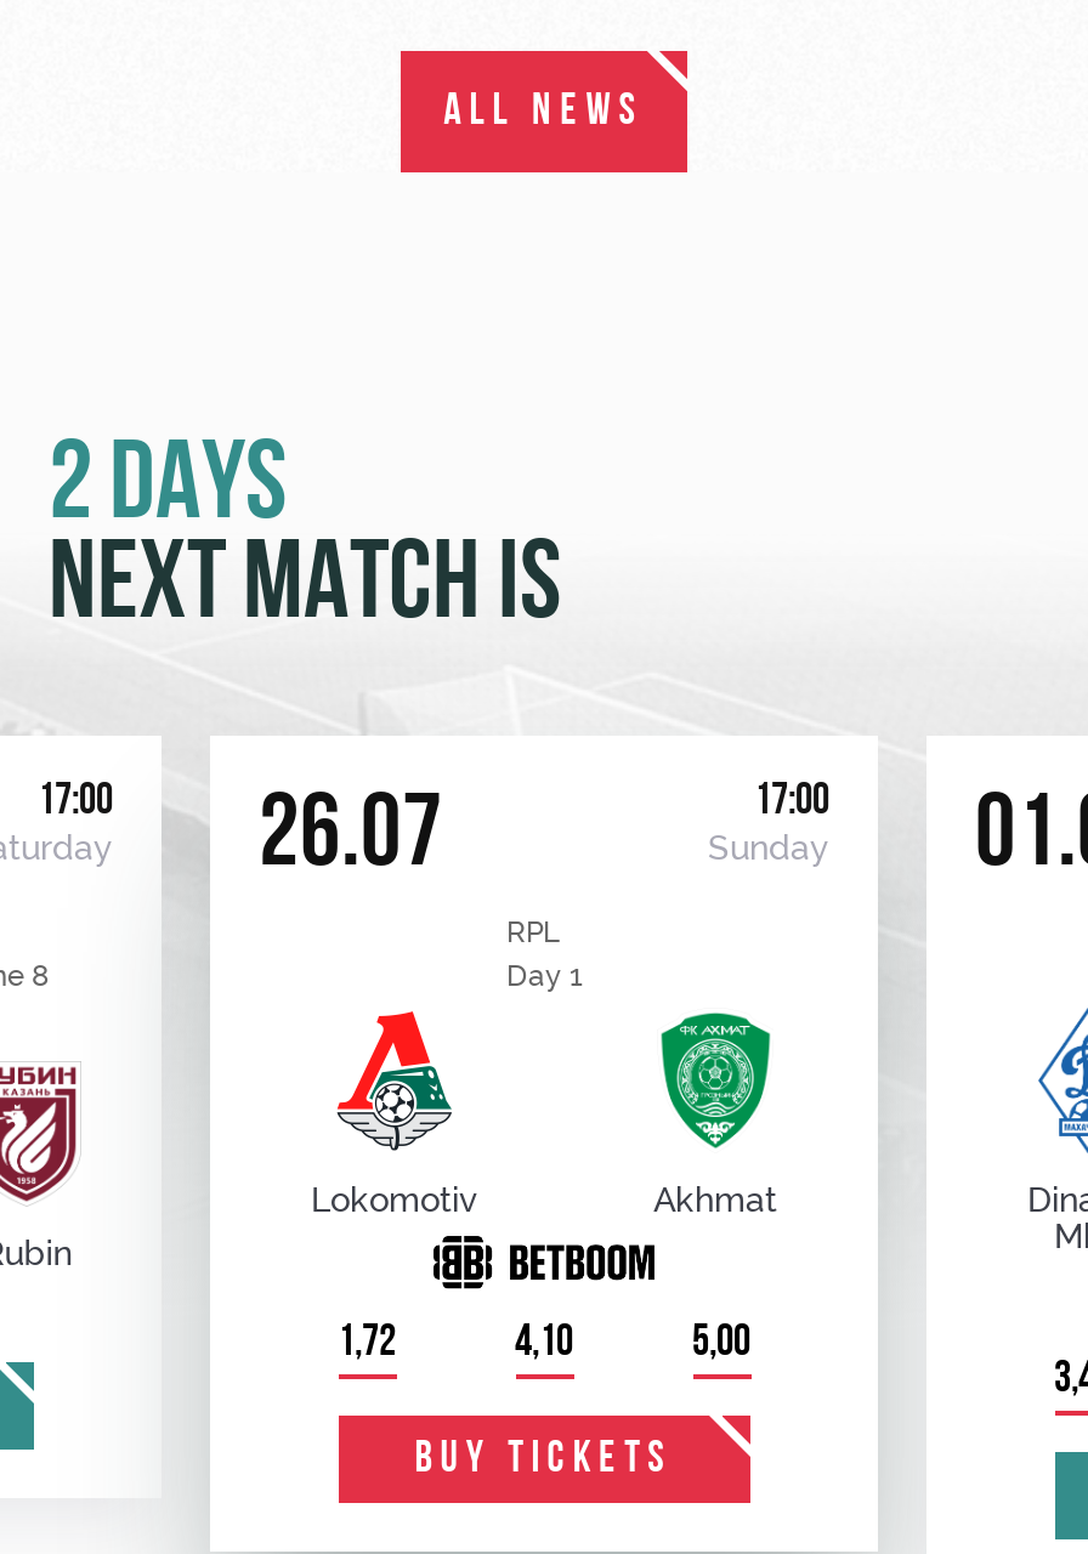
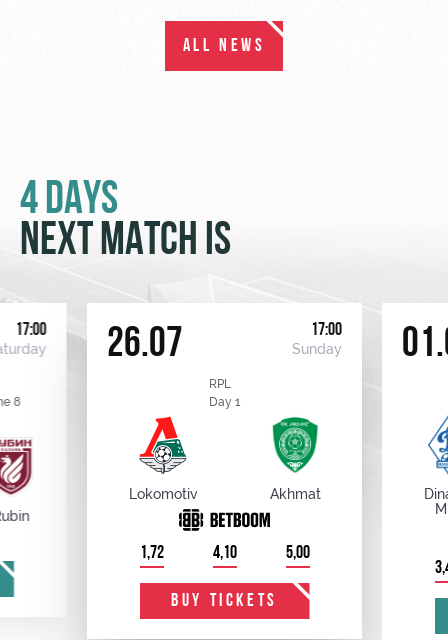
[49,432,287,546] 2 DAYS -> [20,178,118,225] 4 DAYS

